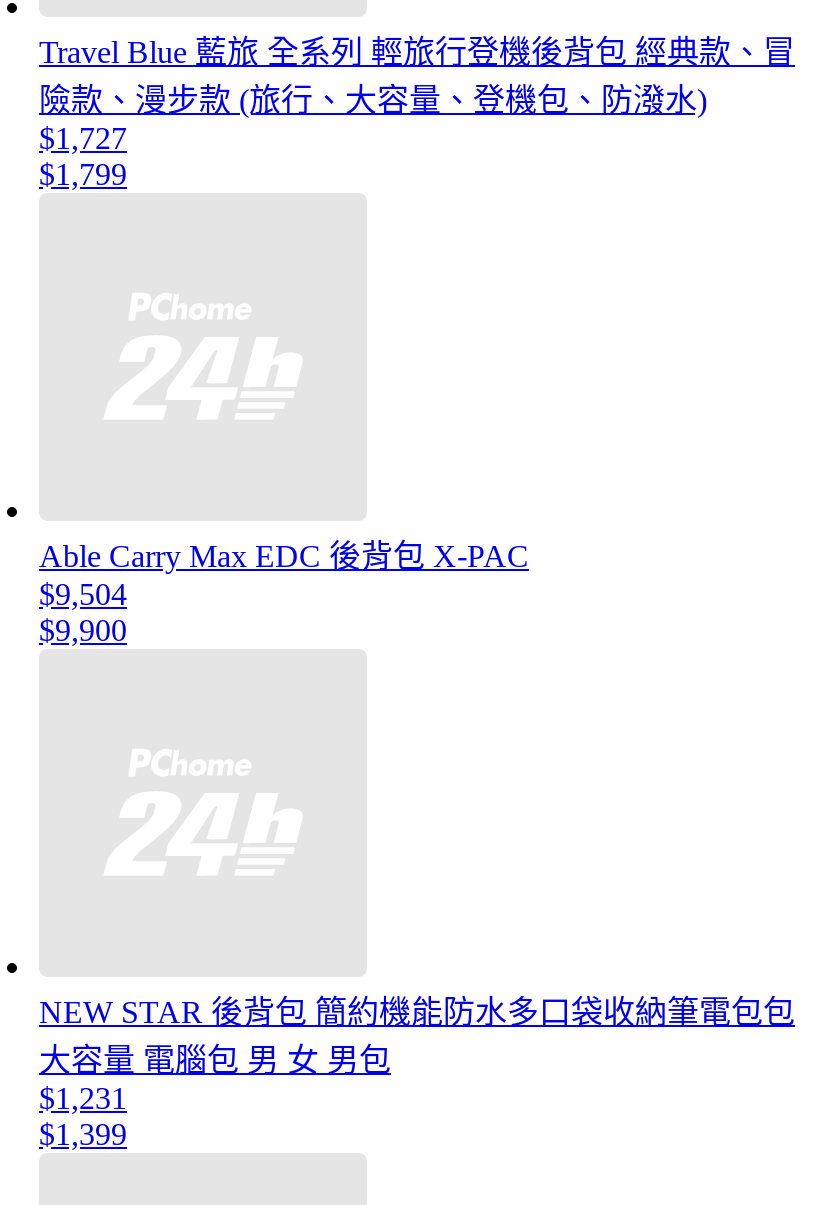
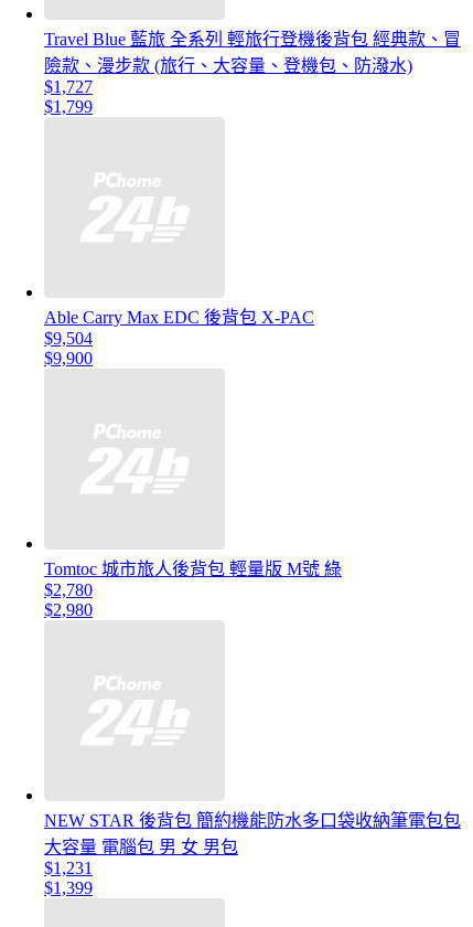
none -> [44,560,342,620] Tomtoc 城市旅人後背包 輕量版 M號 綠 | $2,780 | $2,980

